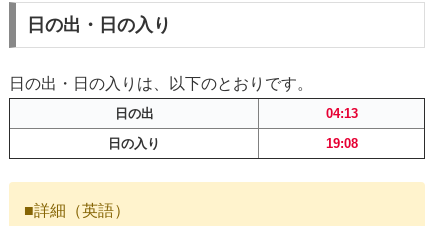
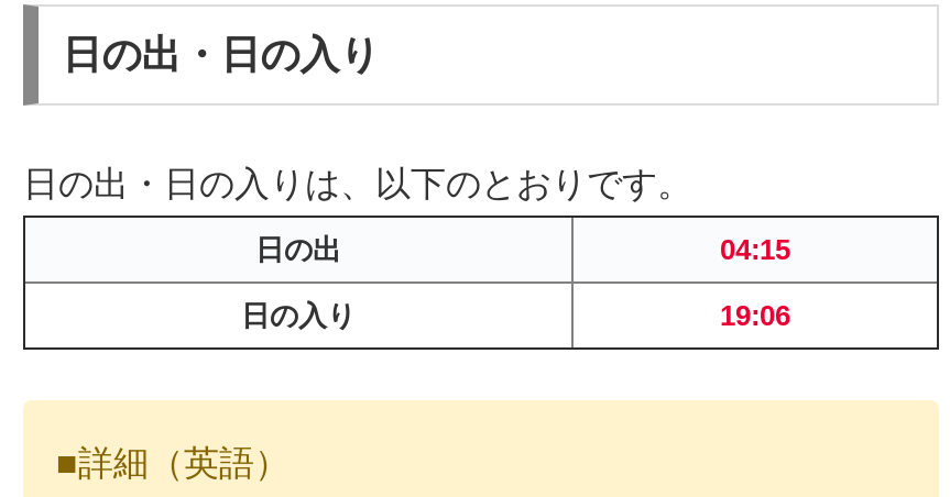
[325,106,357,121] 04:13 -> [720,234,790,267] 04:15
[325,136,357,151] 19:08 -> [720,300,790,333] 19:06

